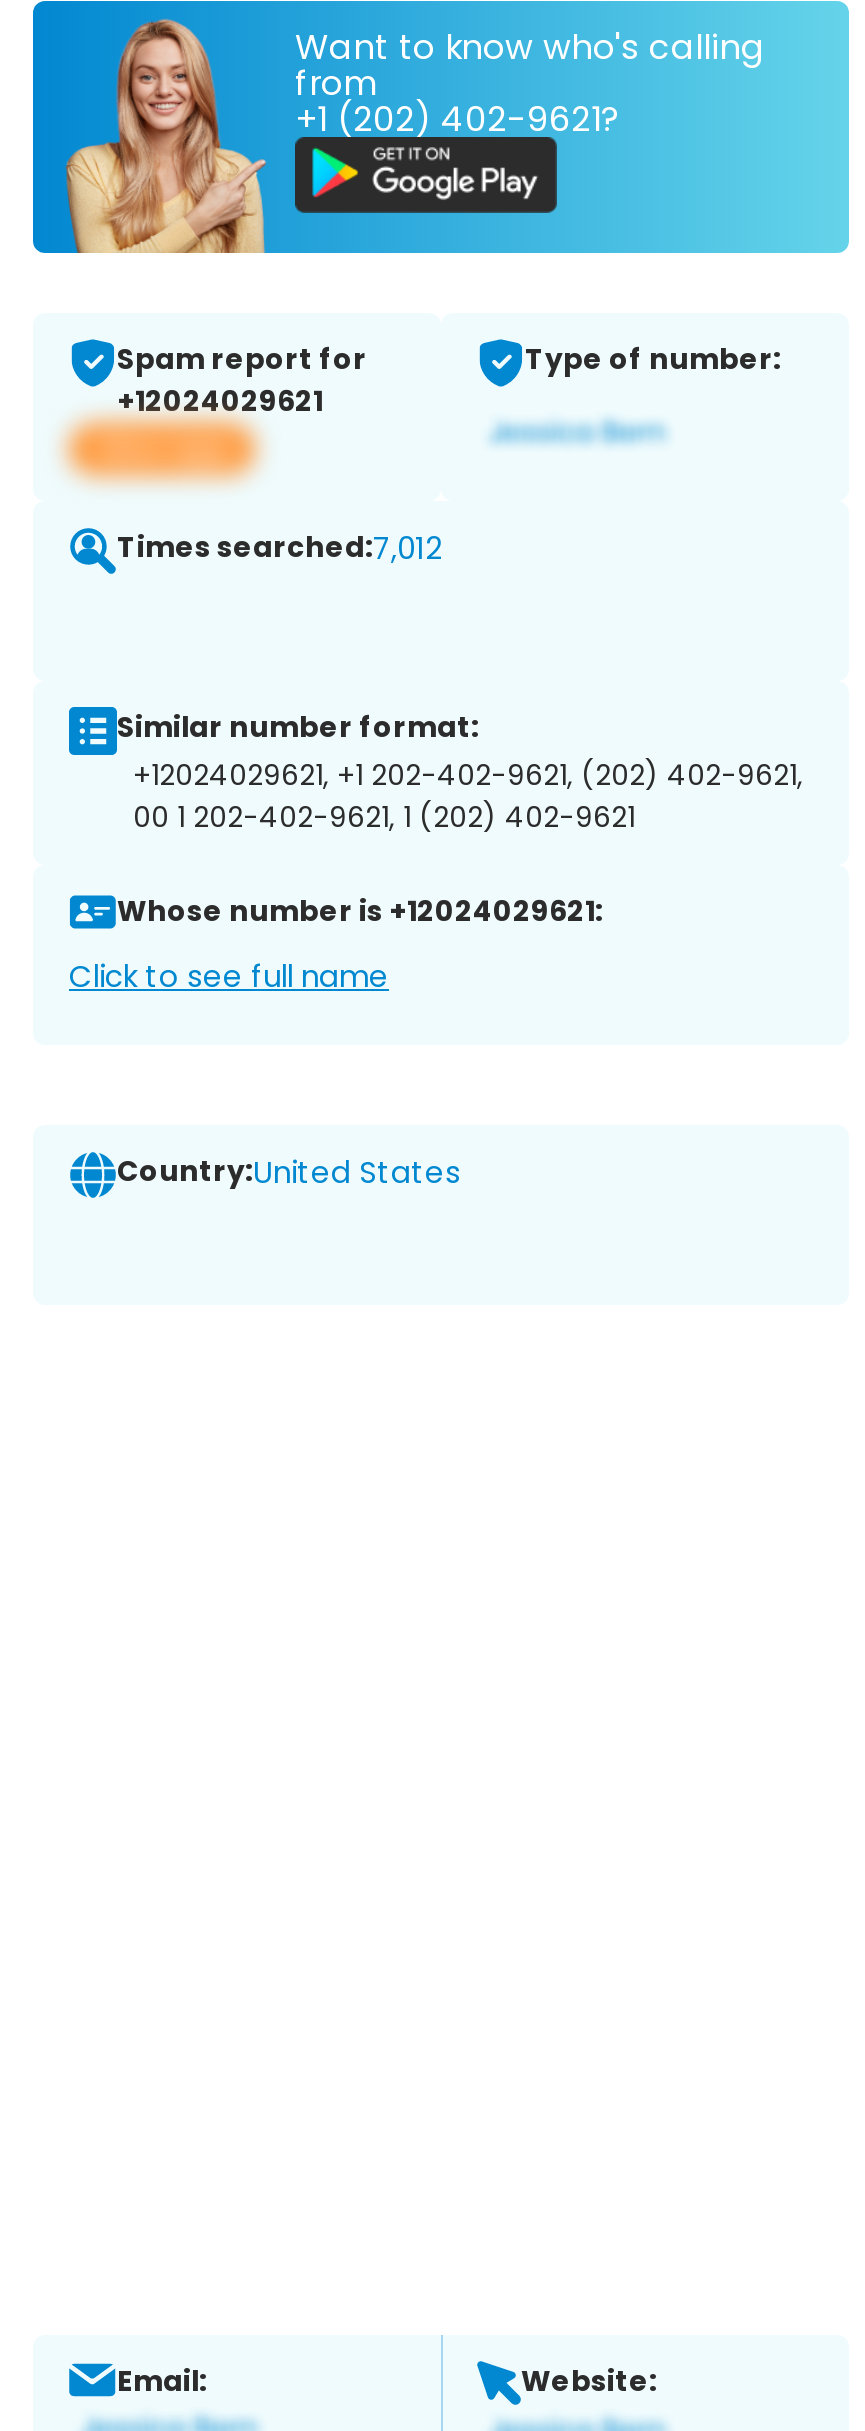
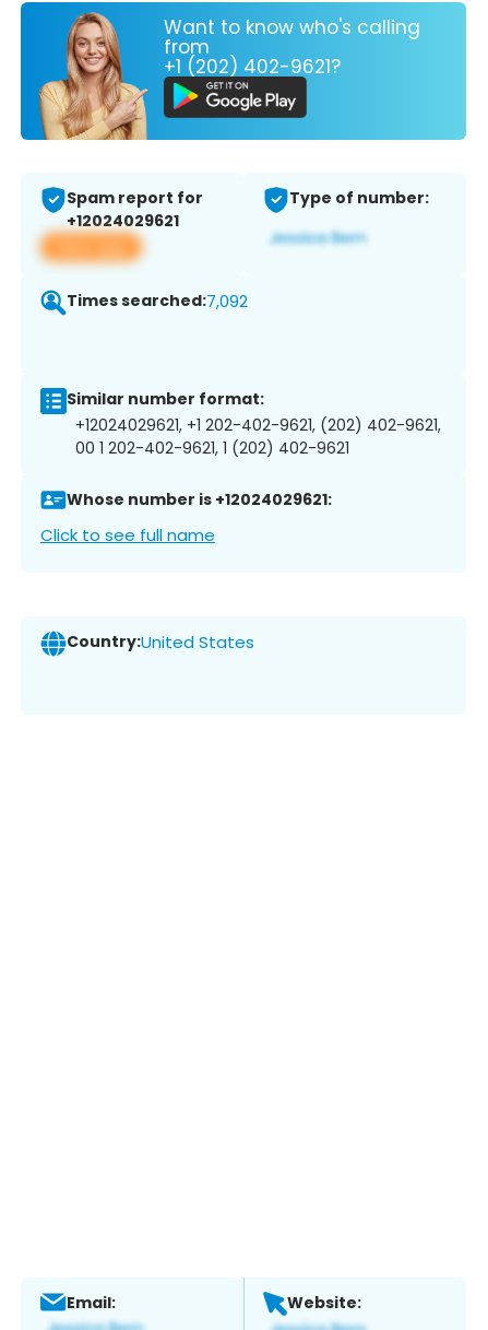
[117,527,441,569] Times searched:7,012 -> [67,290,248,313] Times searched:7,092

